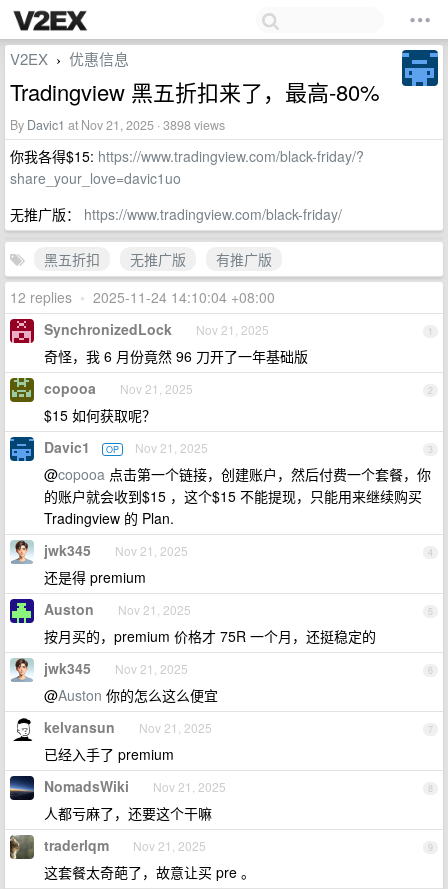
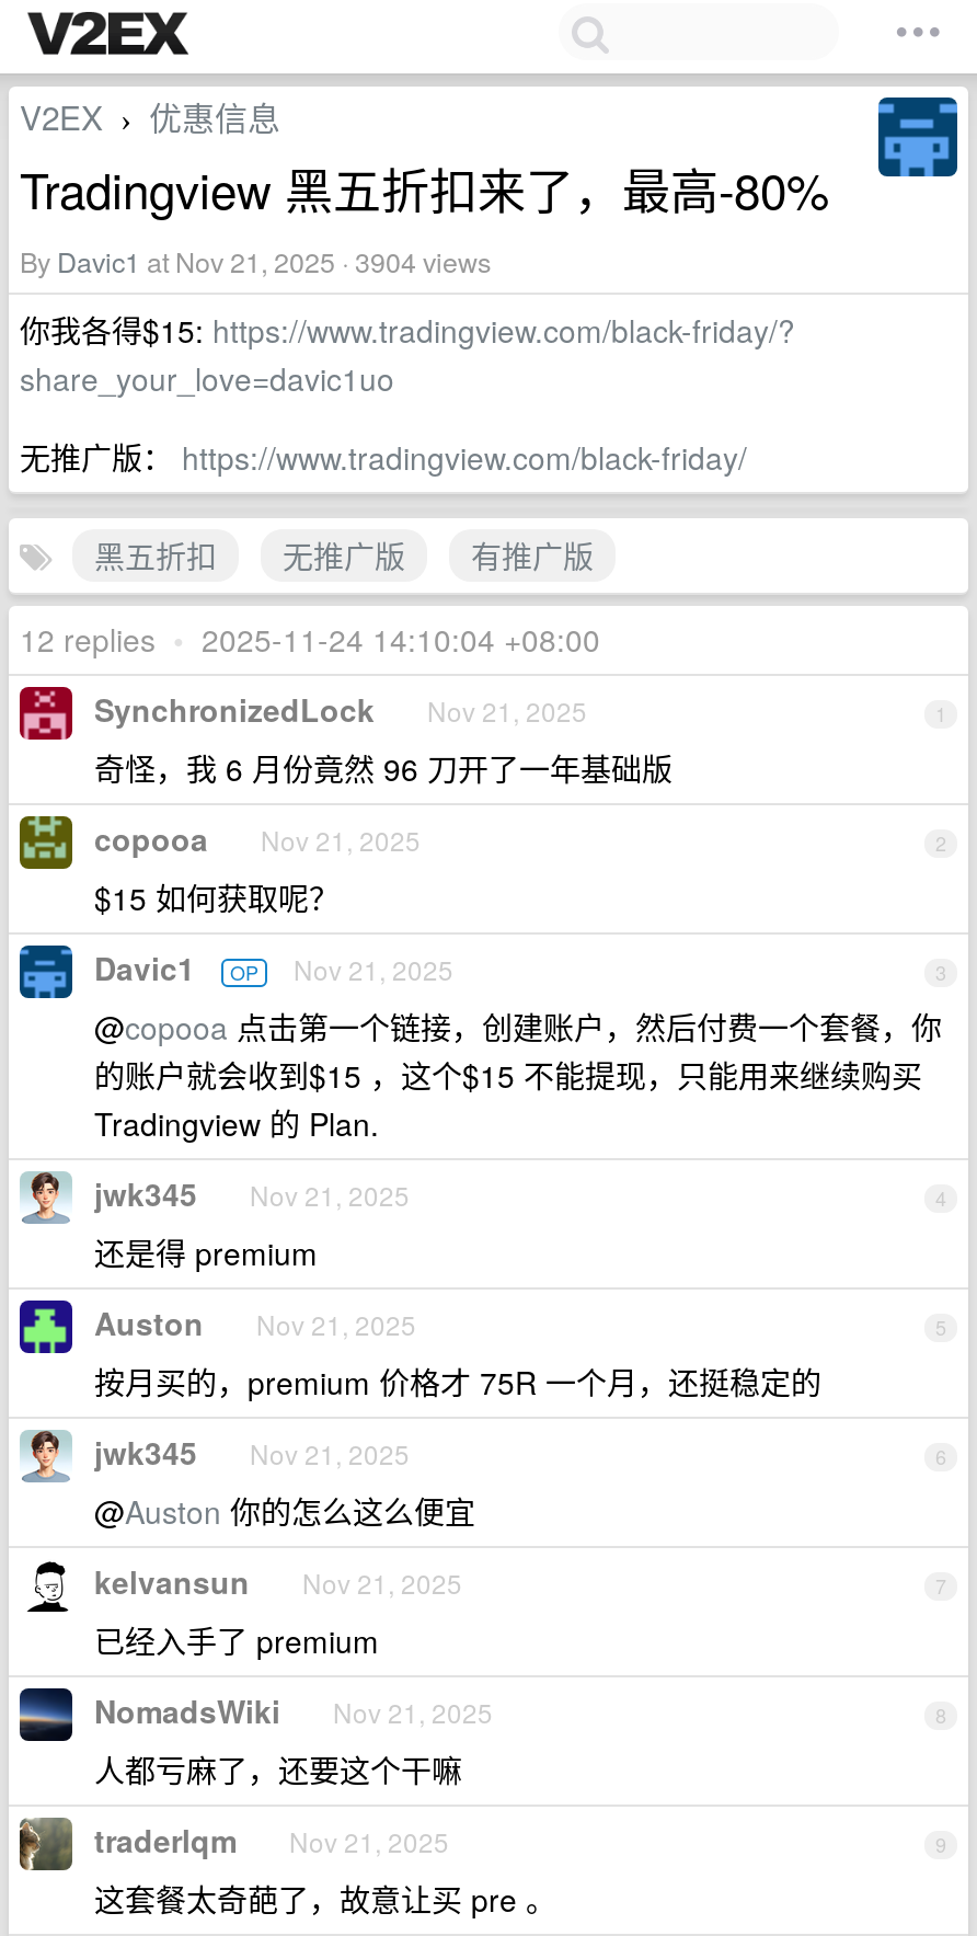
[10,116,225,134] By Davic1 at Nov 21, 2025 · 3898 views -> [20,242,491,282] By Davic1 at Nov 21, 2025 · 3904 views

